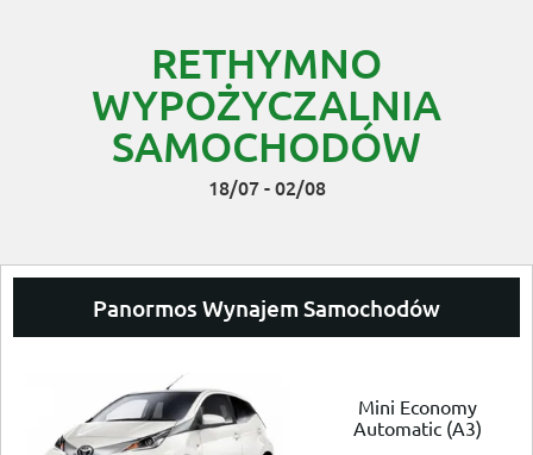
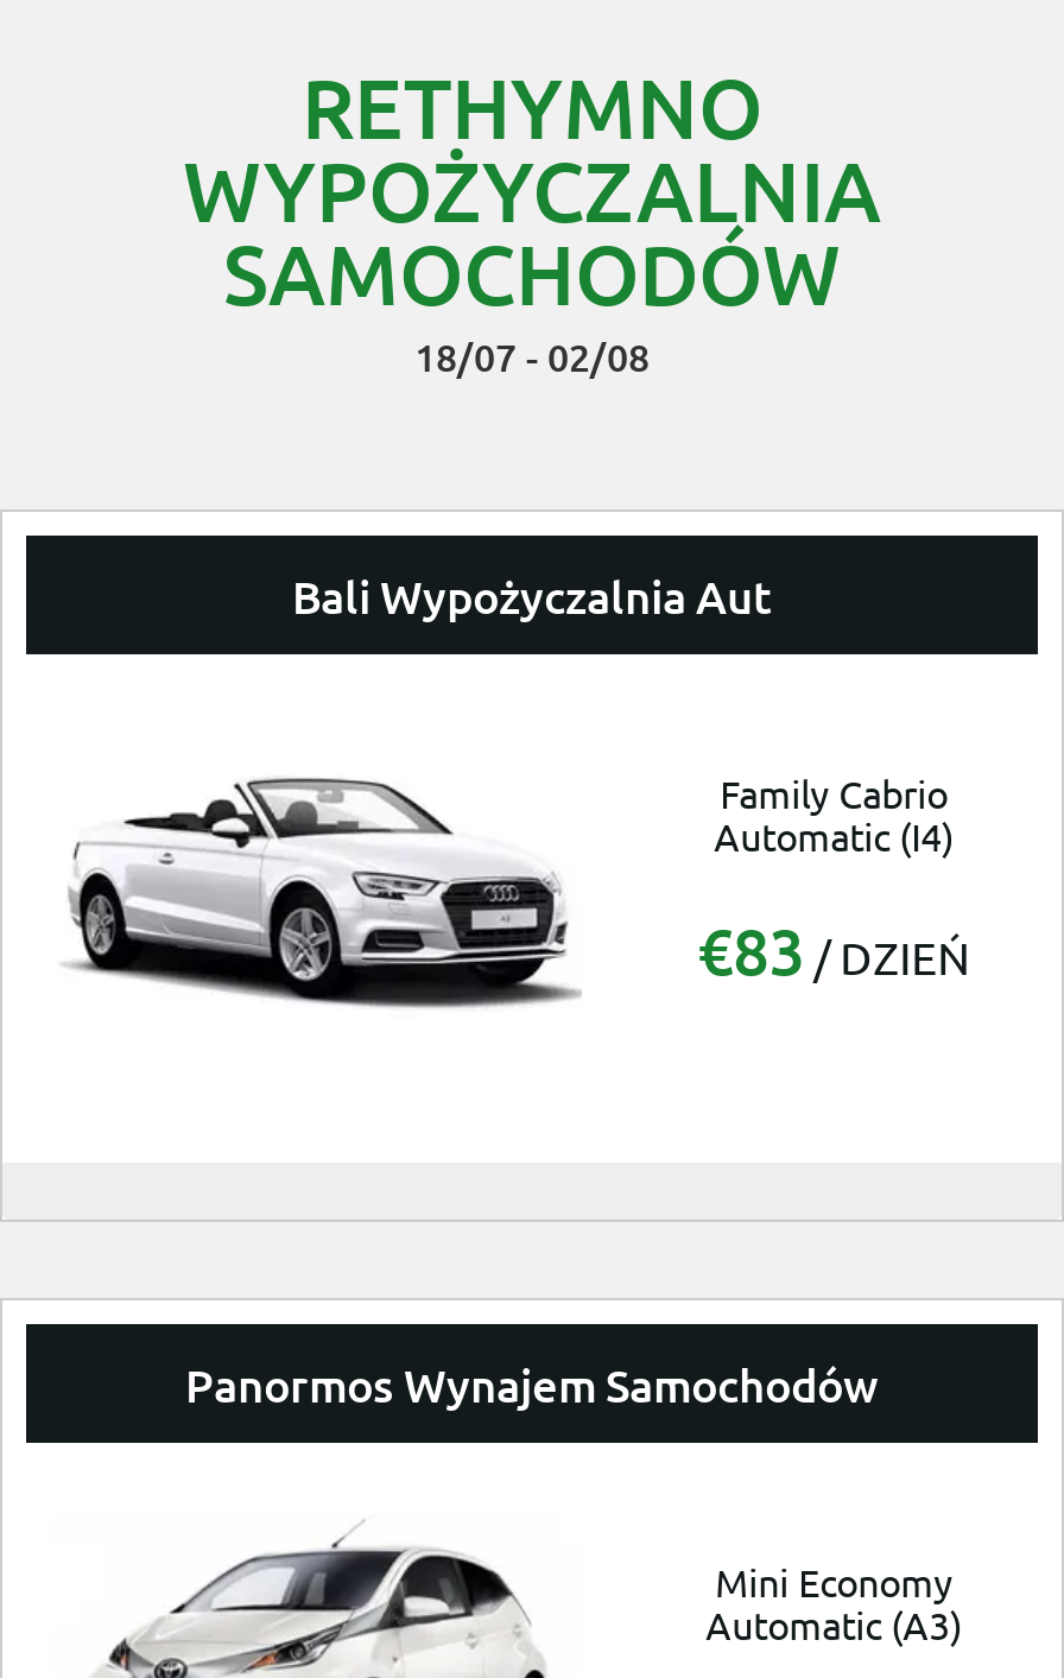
none -> [69,566,971,1008] [image] | Bali Wypożyczalnia Aut | Family Cabrio | Automatic (I4) | €83 / DZIEŃ

